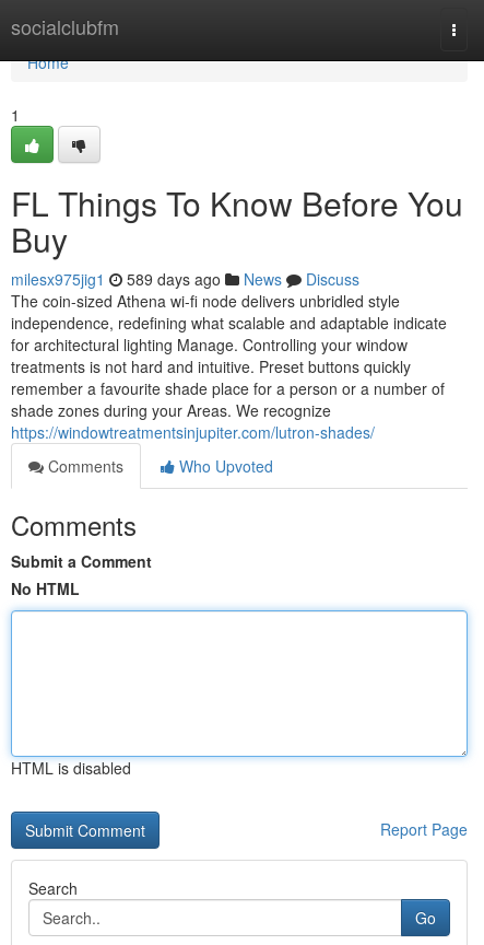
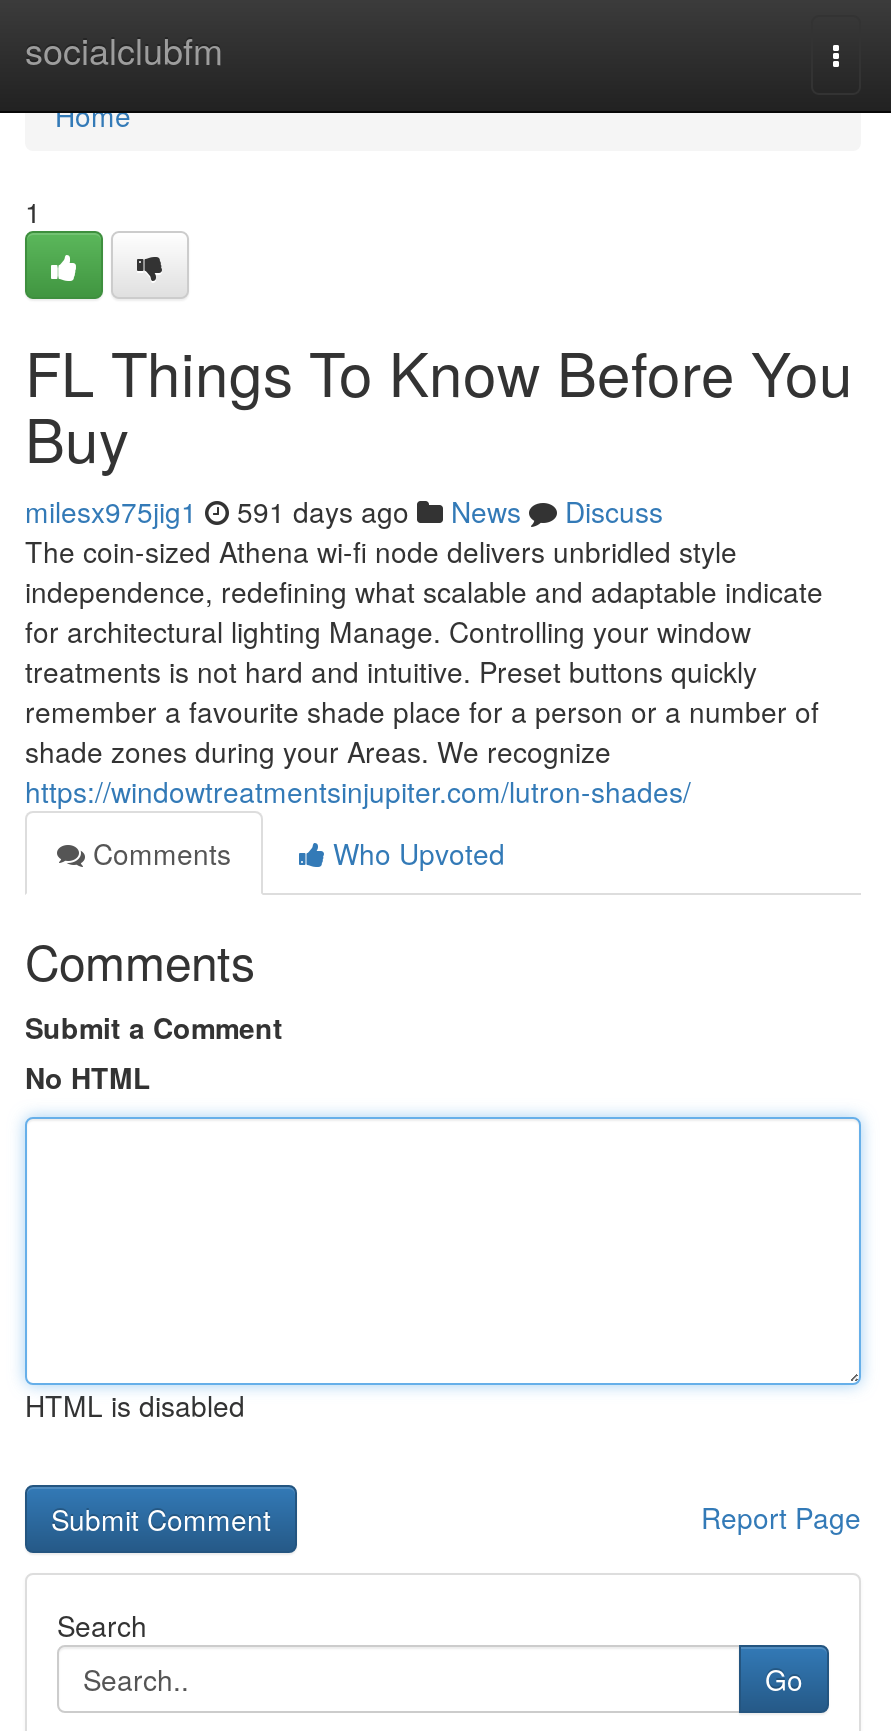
[11,268,359,290] milesx975jig1 589 days ago News Discuss -> [25,491,663,531] milesx975jig1 591 days ago News Discuss

